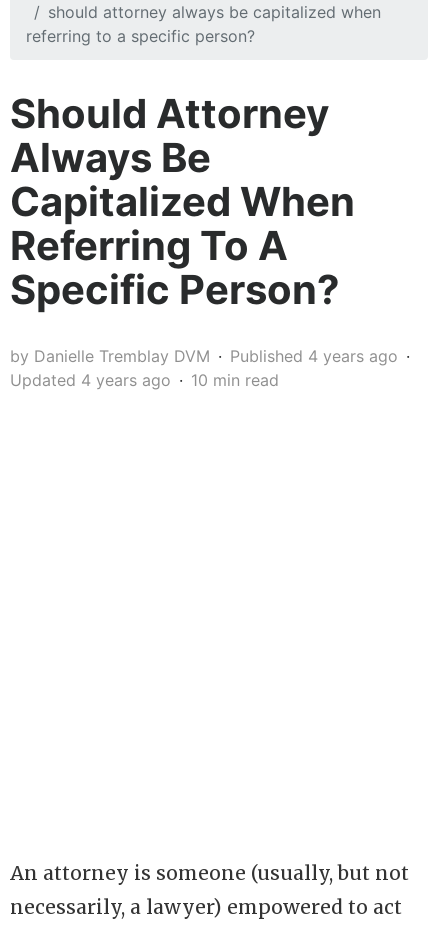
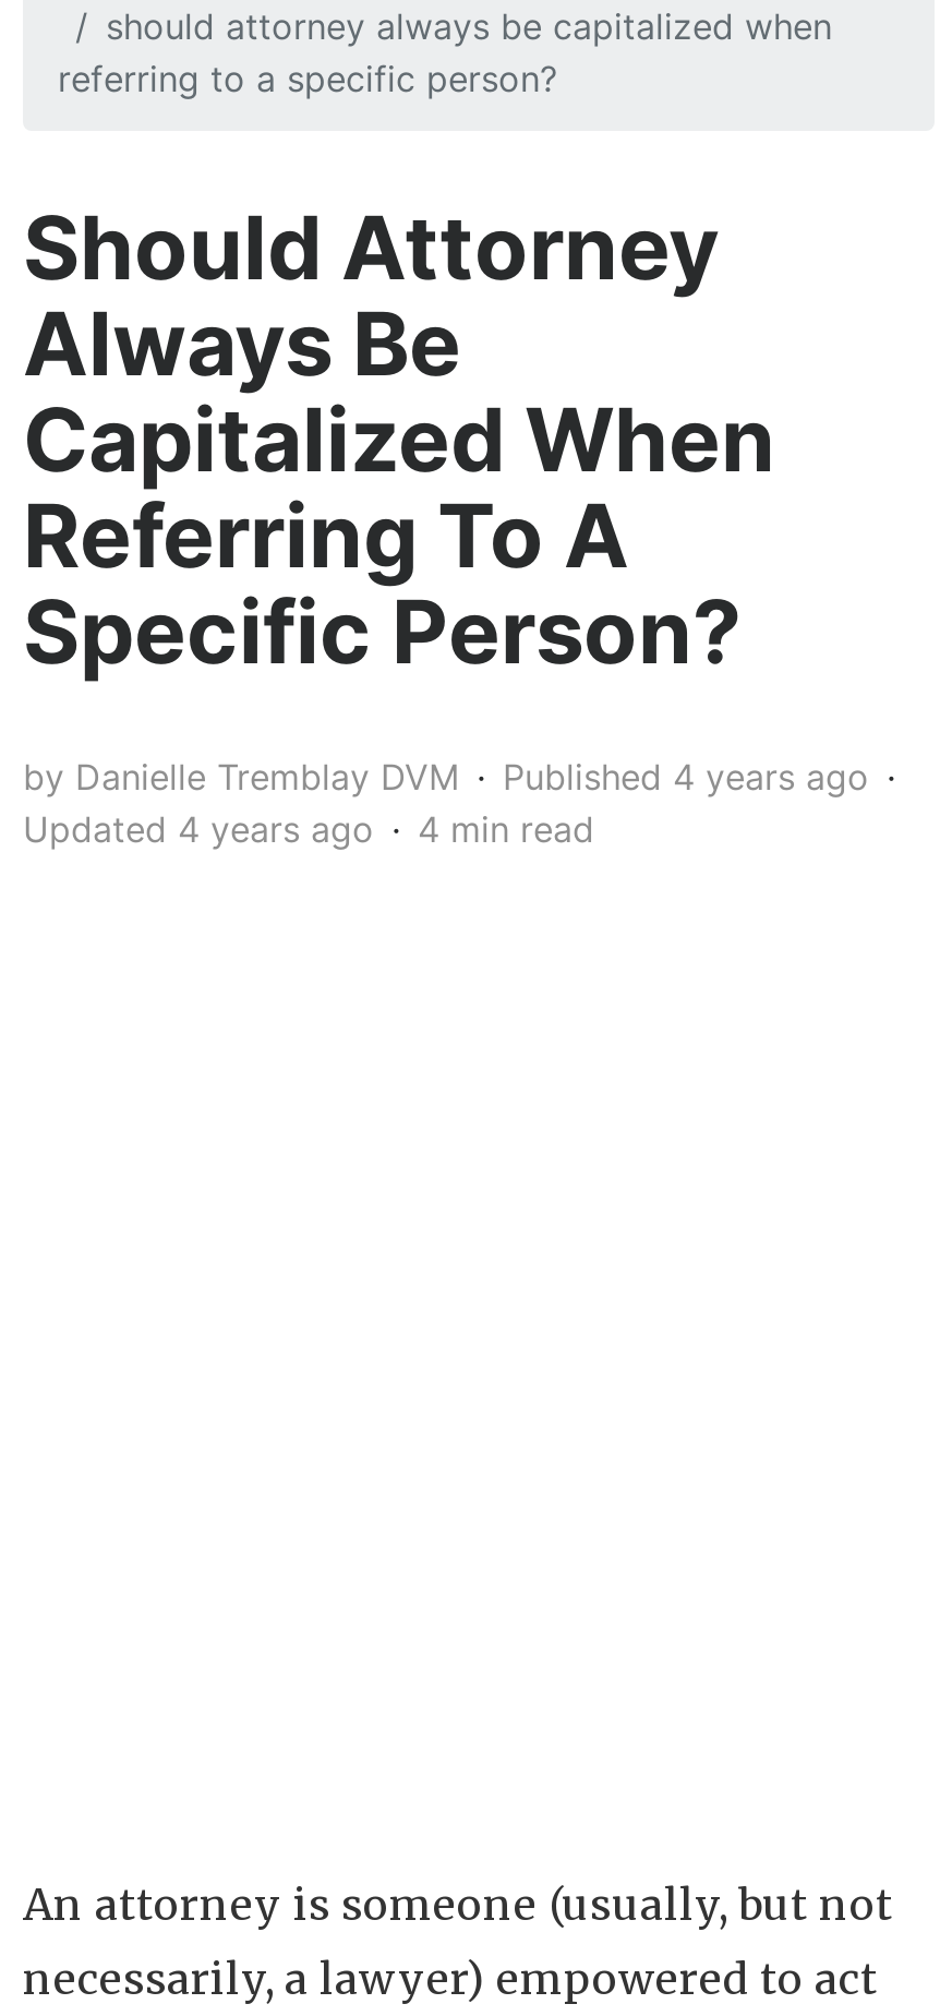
[10,370,279,390] Updated 4 years ago 10 min read -> [23,807,594,851] Updated 4 years ago 4 min read

